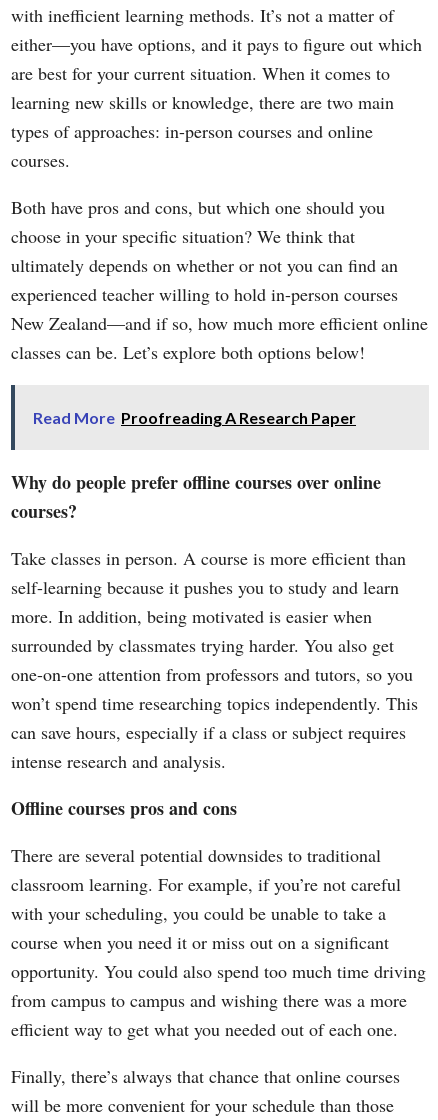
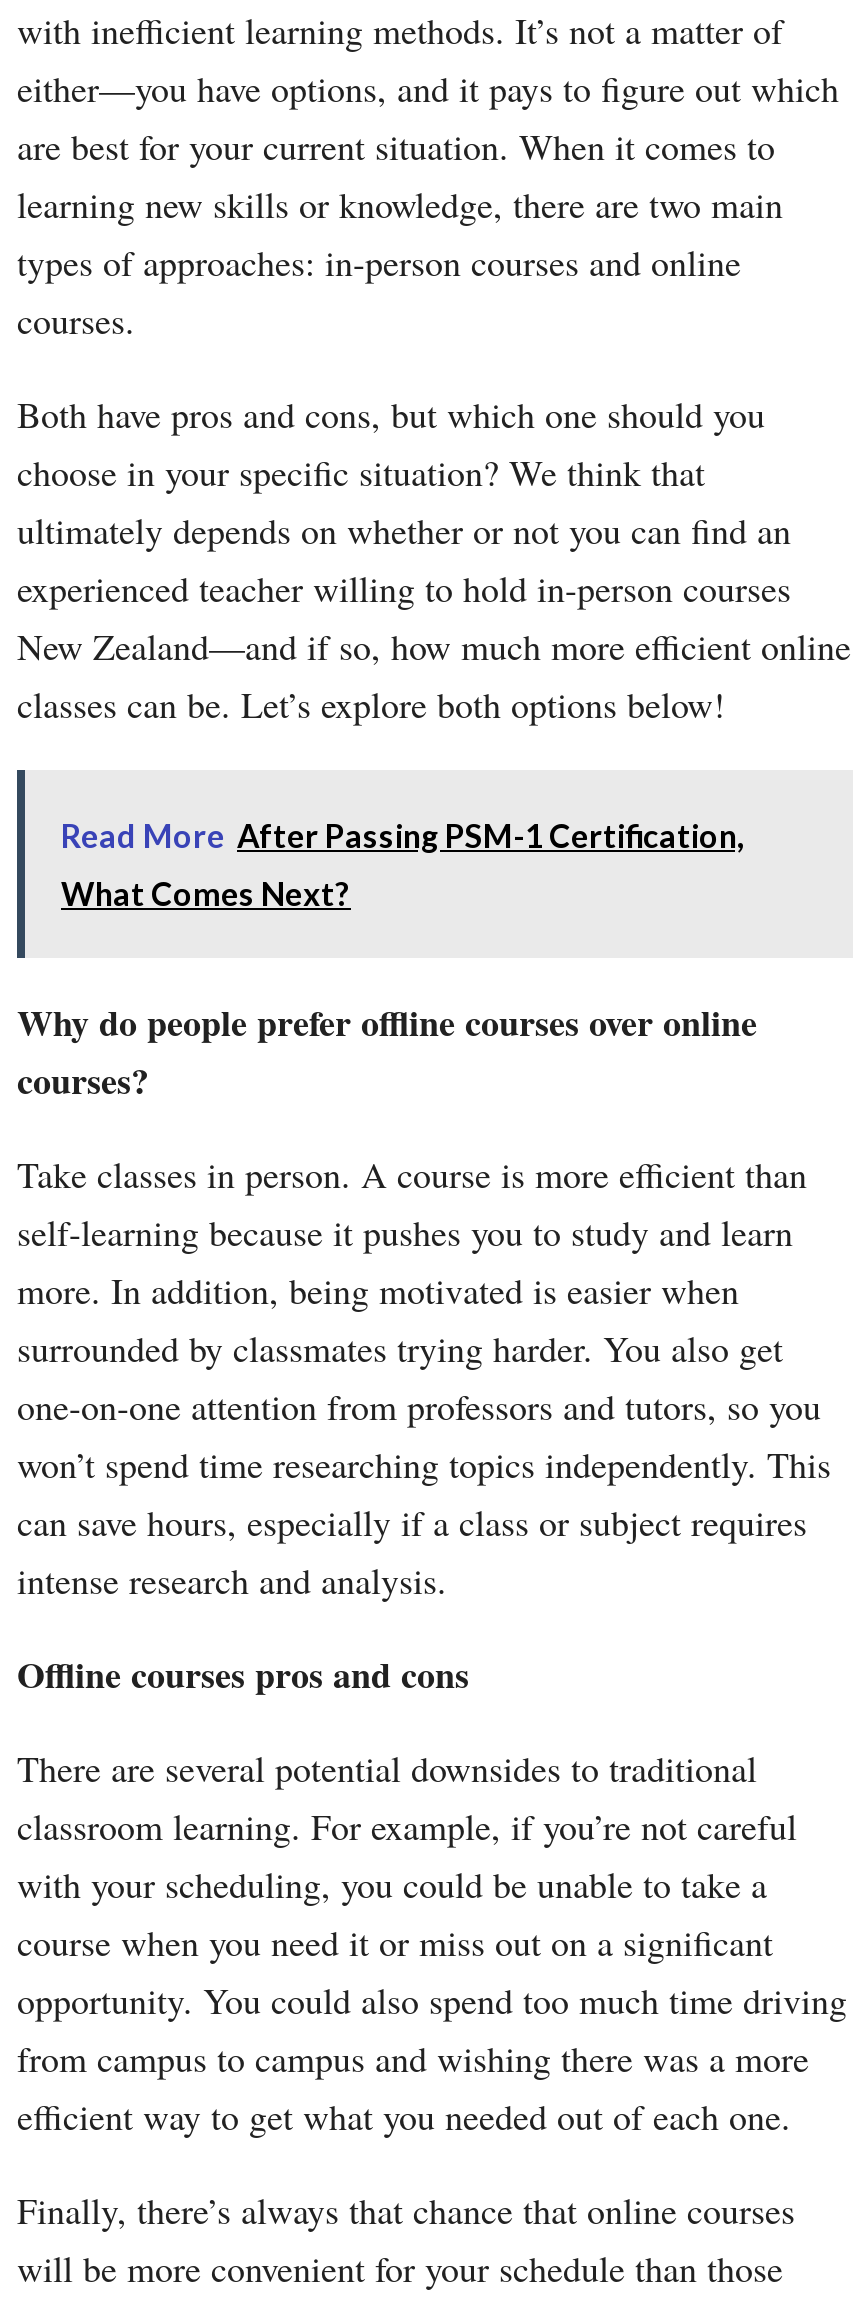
[33,408,356,427] Read More Proofreading A Research Paper -> [61,816,745,912] Read More After Passing PSM-1 Certification, | What Comes Next?

